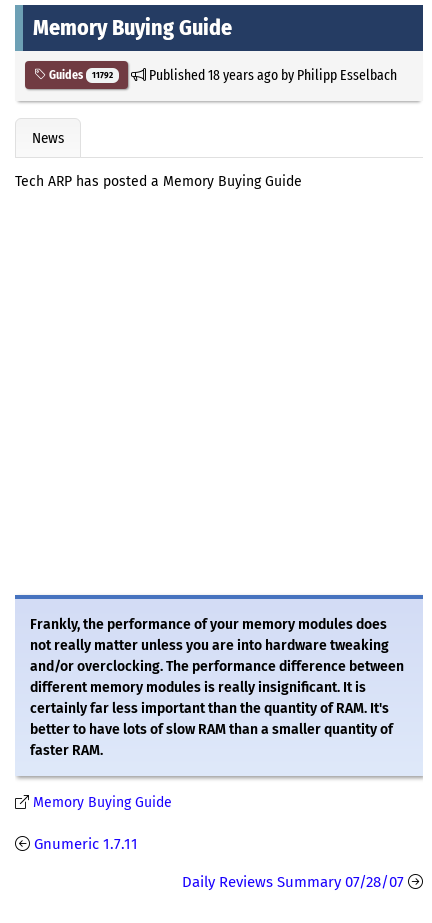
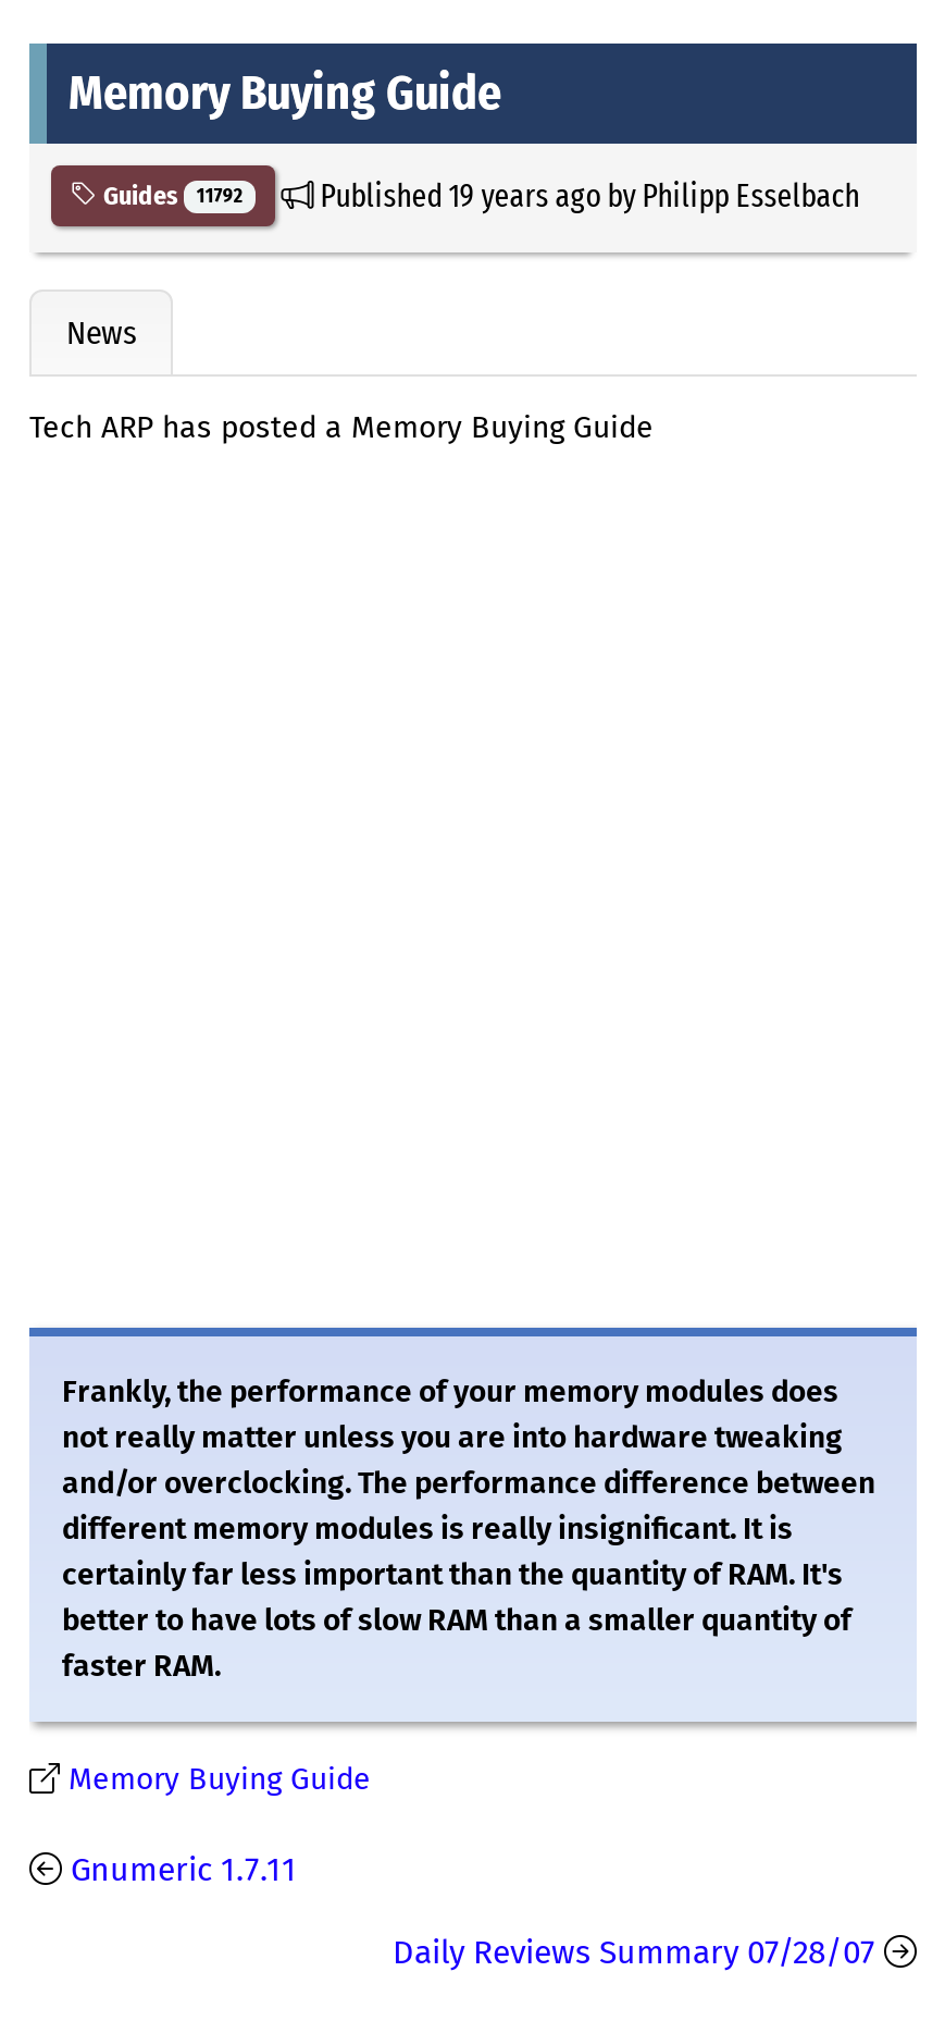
[146,66,397,84] Published 18 years ago by Philipp Esselbach -> [314,176,860,215] Published 19 years ago by Philipp Esselbach

